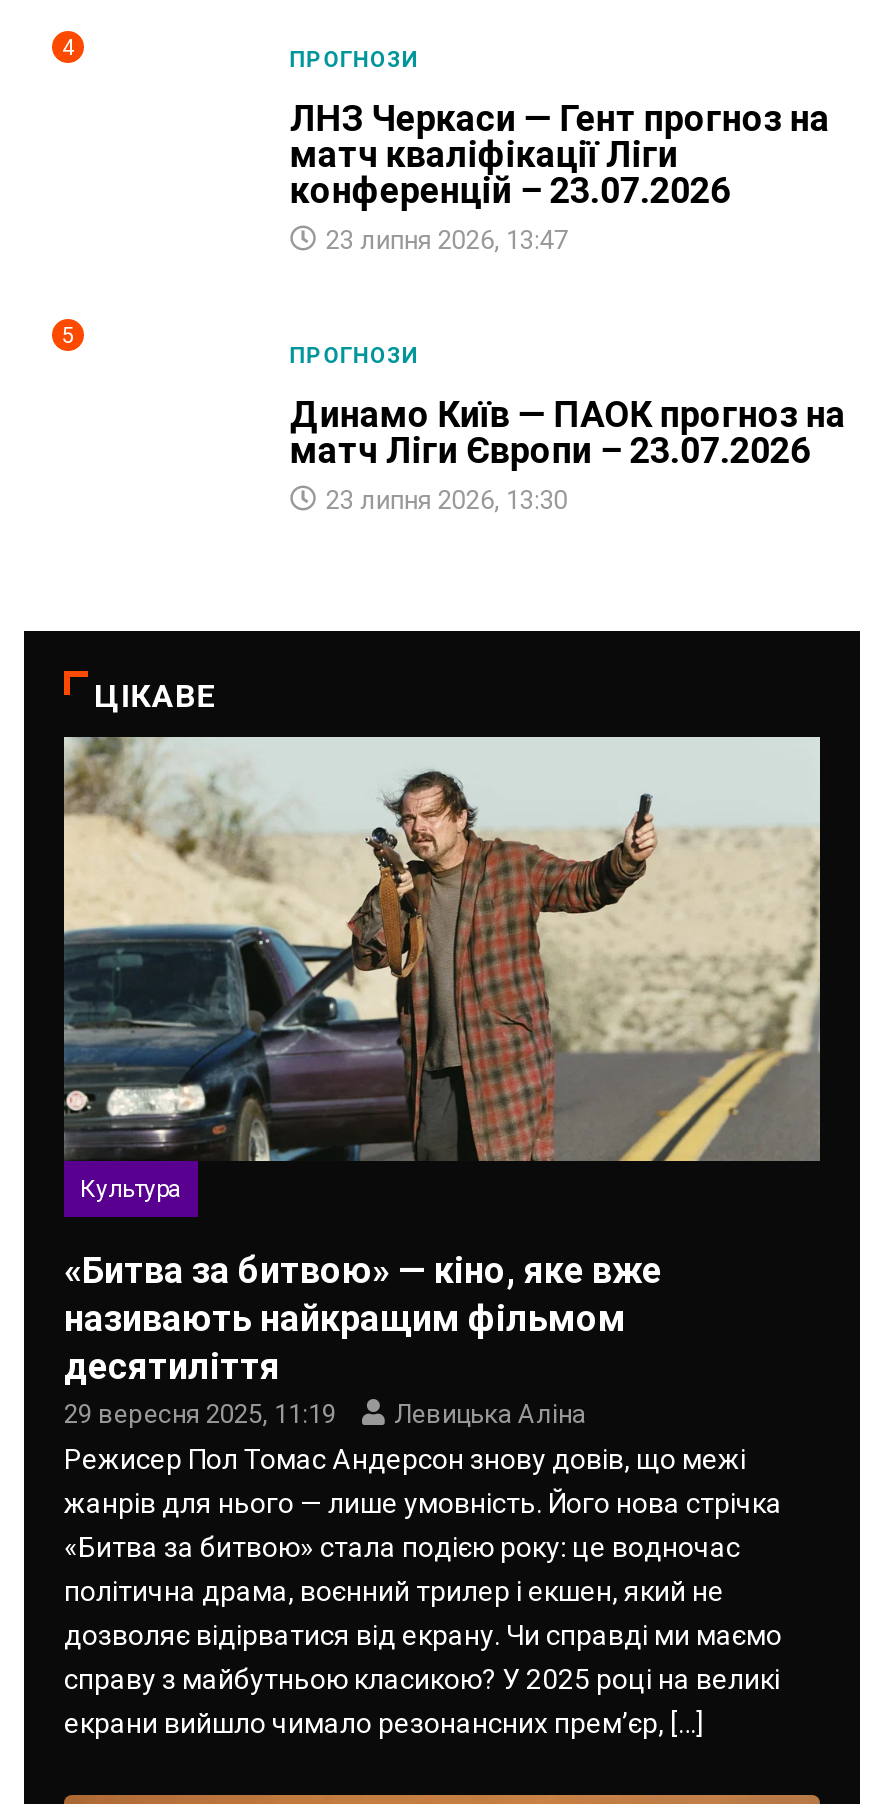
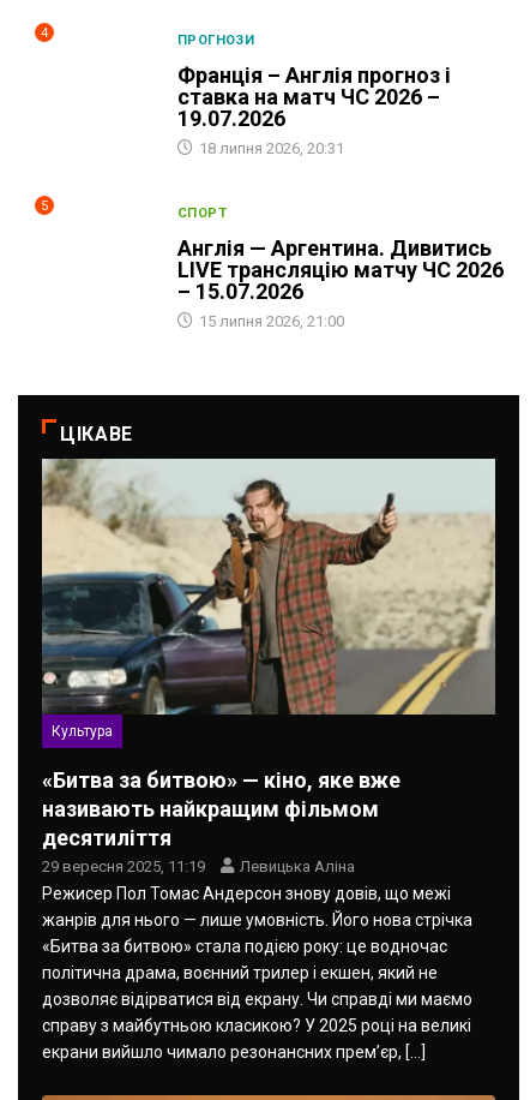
[290,97,830,255] ЛНЗ Черкаси — Гент прогноз на | матч кваліфікації Ліги | конференцій – 23.07.2026 | 23 липня 2026, 13:47 -> [177,63,451,158] Франція – Англія прогноз і | ставка на матч ЧС 2026 – | 19.07.2026 | 18 липня 2026, 20:31
[290,343,419,369] ПРОГНОЗИ -> [177,206,227,221] СПОРТ
[290,393,846,515] Динамо Київ — ПАОК прогноз на | матч Ліги Європи – 23.07.2026 | 23 липня 2026, 13:30 -> [177,236,503,331] Англія — Аргентина. Дивитись | LIVE трансляцію матчу ЧС 2026 | – 15.07.2026 | 15 липня 2026, 21:00

